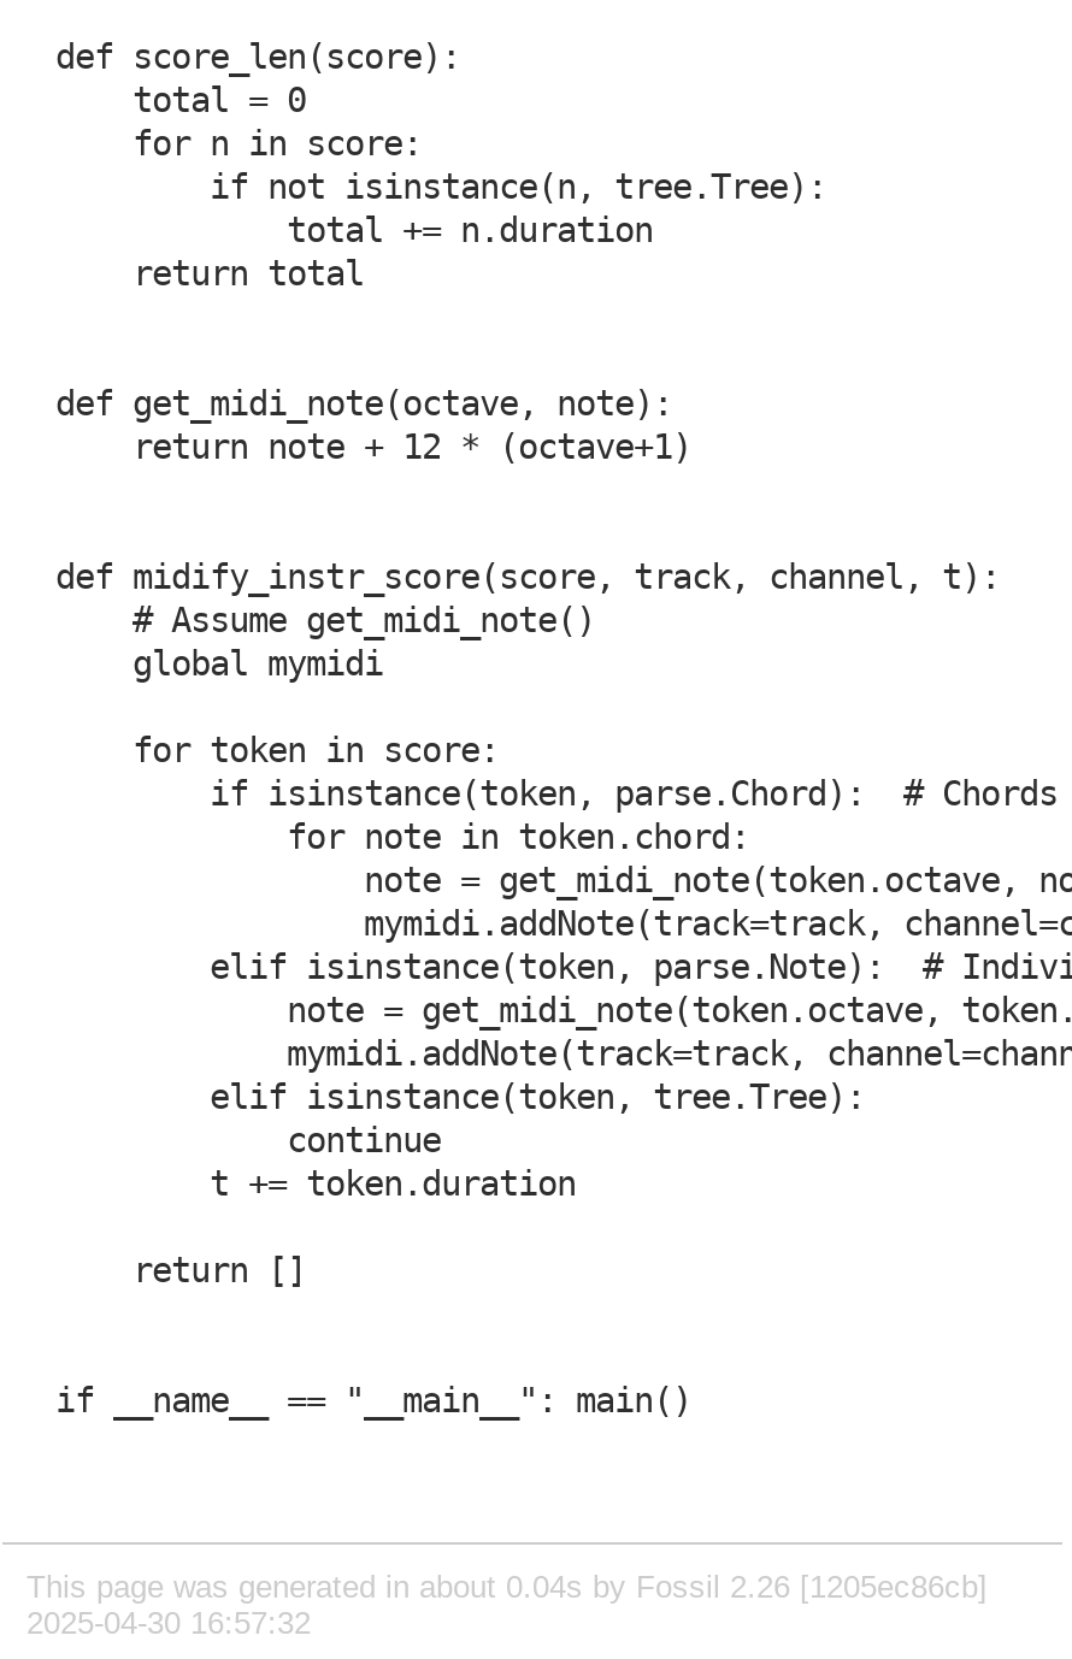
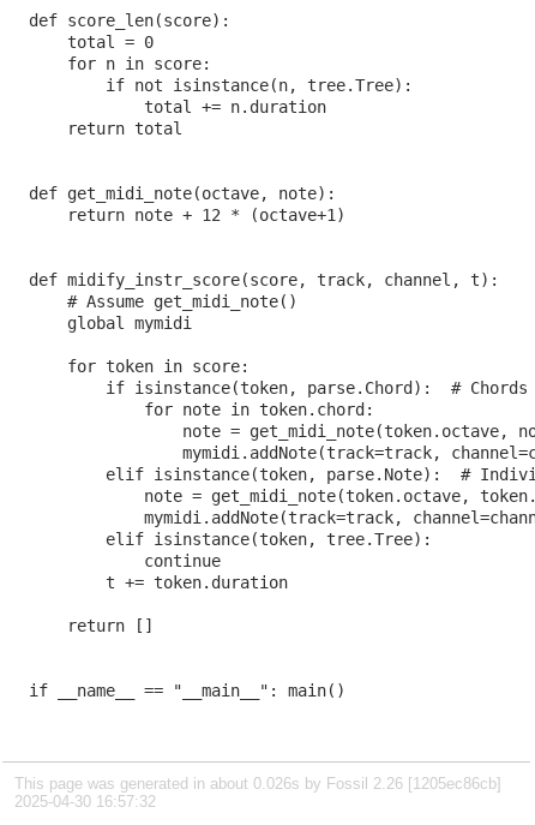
[26,1568,988,1604] This page was generated in about 0.04s by Fossil 2.26 [1205ec86cb] -> [14,774,501,792] This page was generated in about 0.026s by Fossil 2.26 [1205ec86cb]

